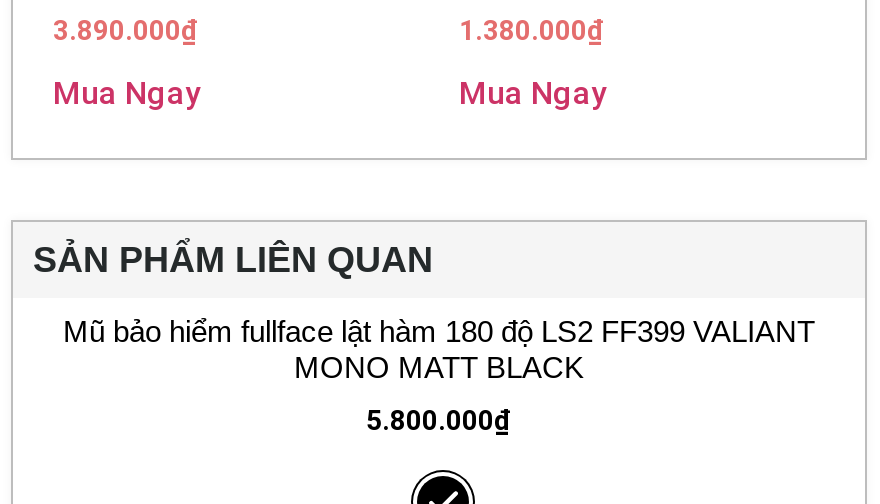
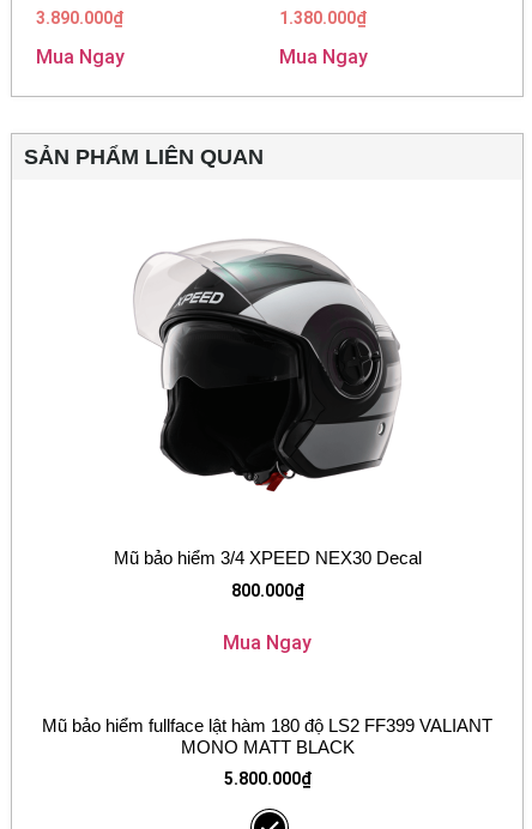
none -> [113,548,421,655] Mũ bảo hiểm 3/4 XPEED NEX30 Decal | 800.000₫ | Mua Ngay
none -> [133,238,401,492] [image]

